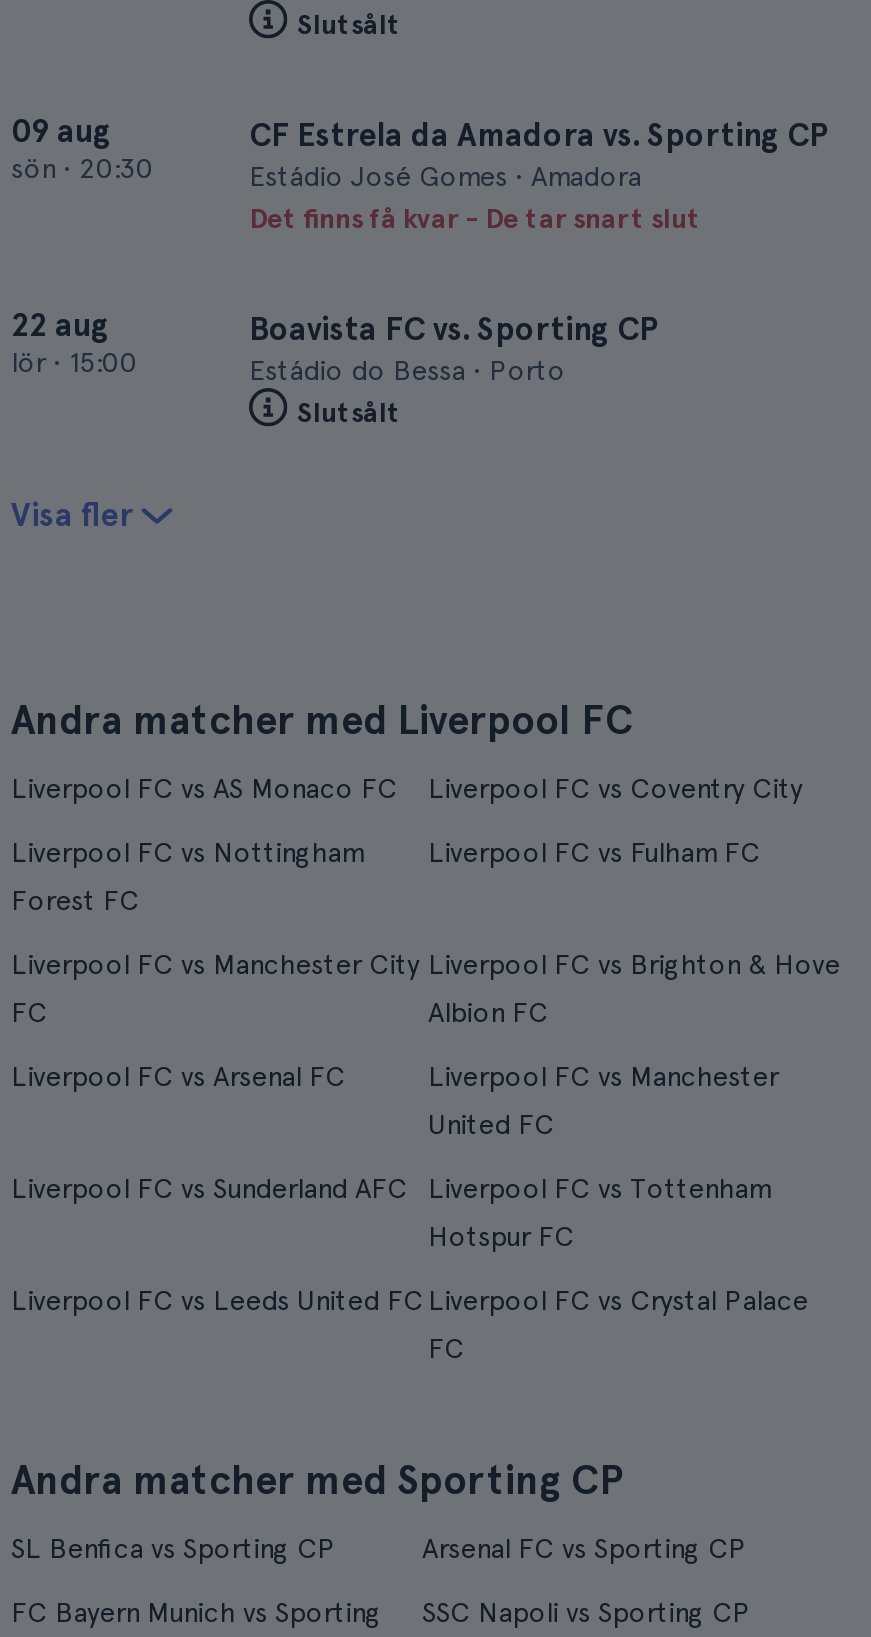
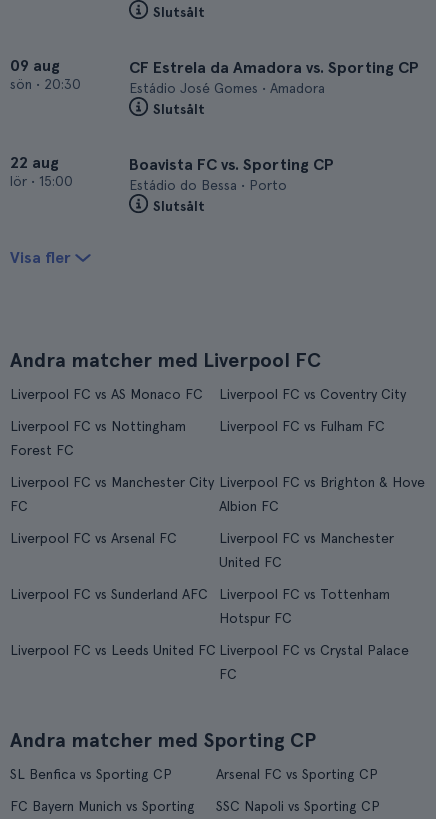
[249,202,701,234] Det finns få kvar - De tar snart slut -> [153,101,205,117] Slutsålt

